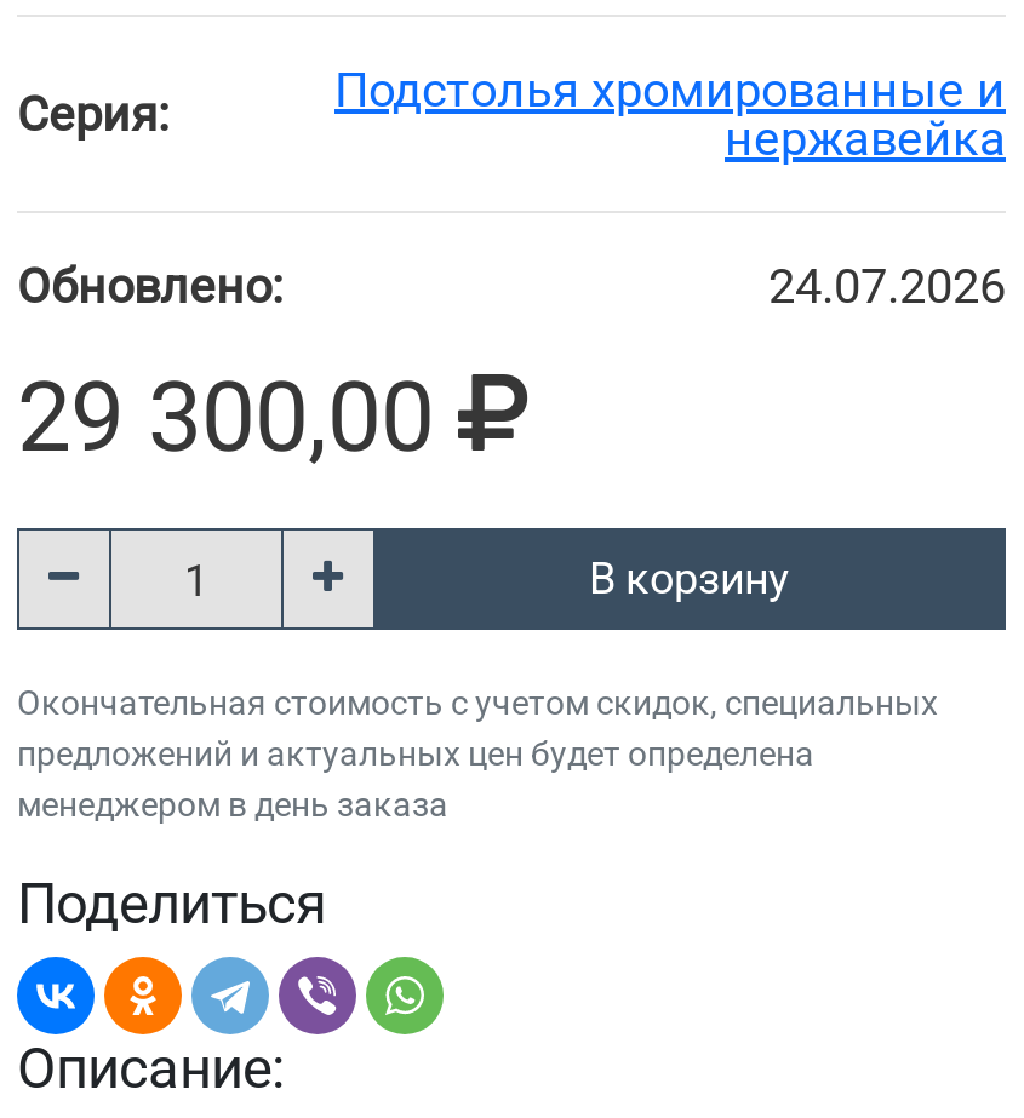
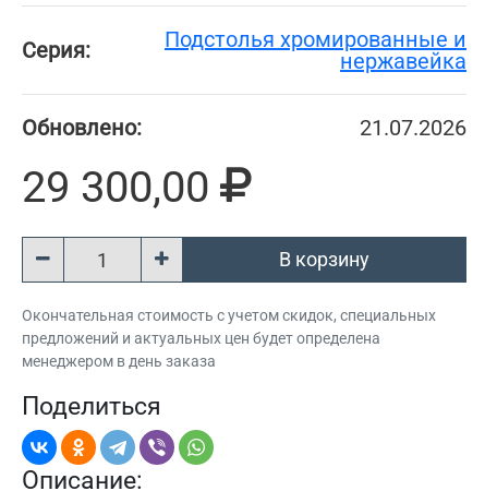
[768,257,1006,315] 24.07.2026 -> [360,115,466,141] 21.07.2026

